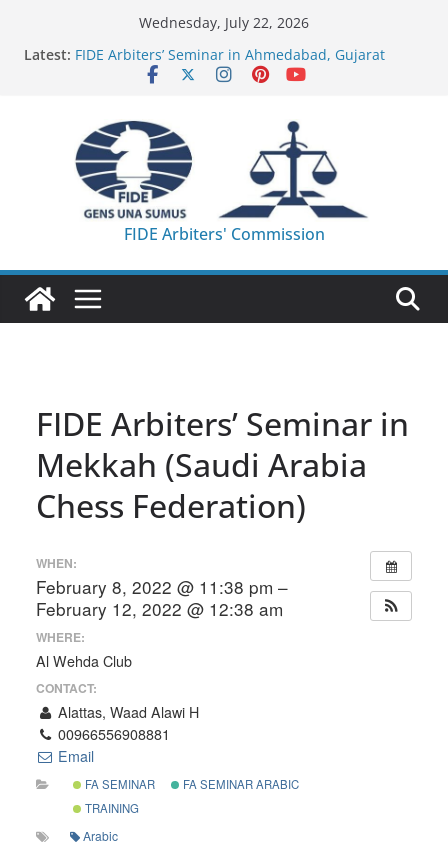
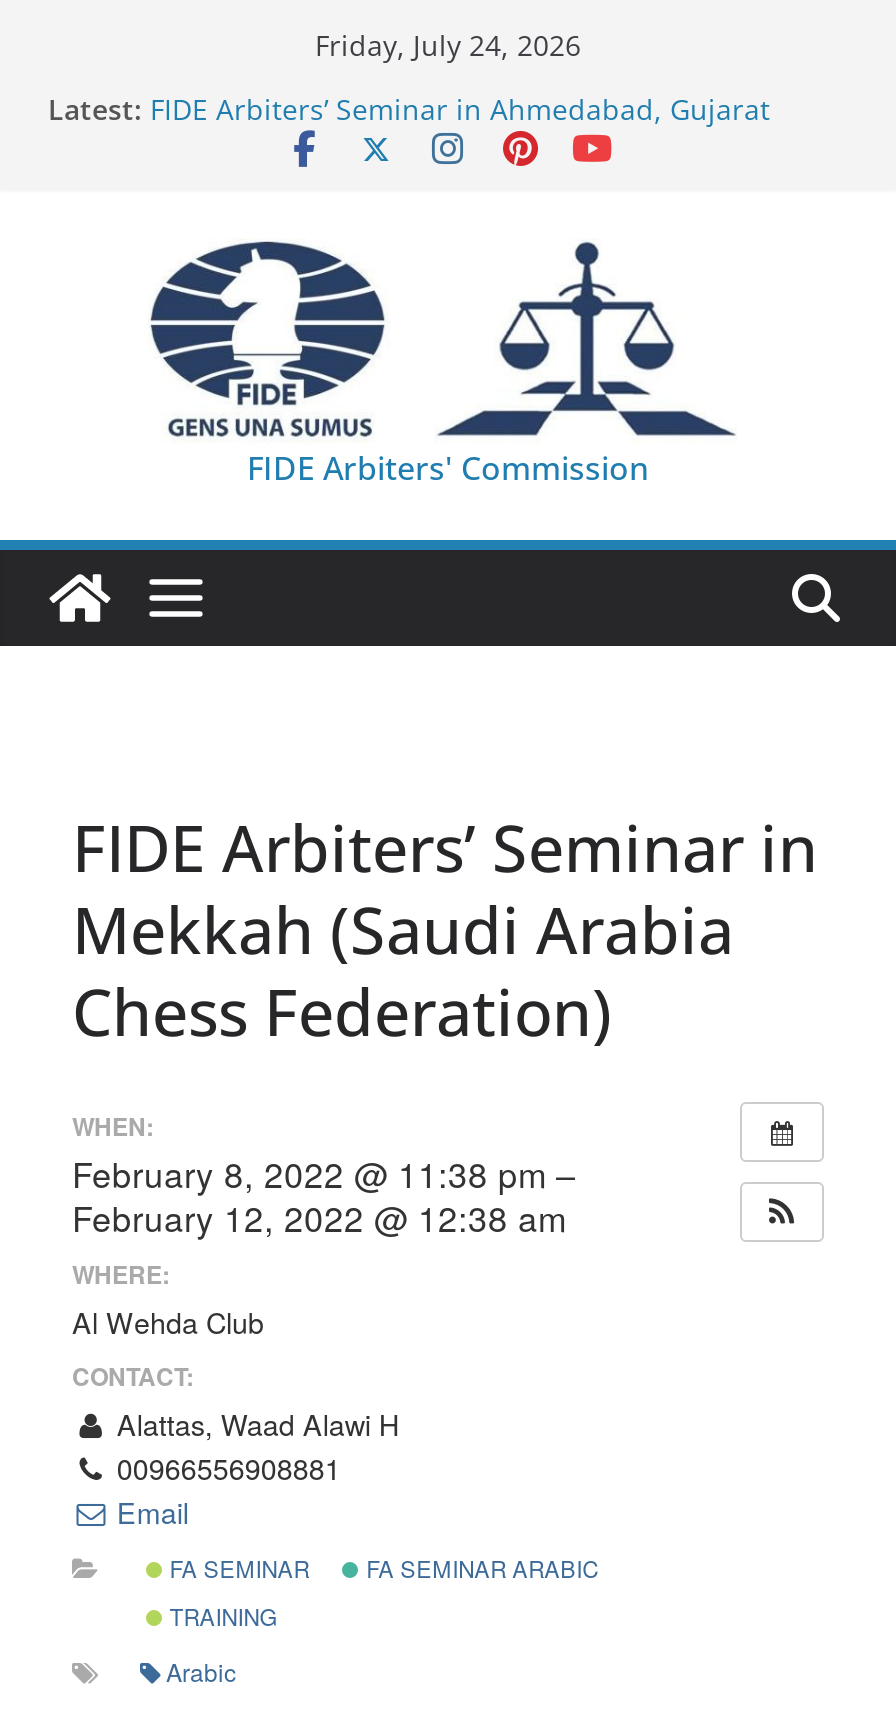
[139,13,309,32] Wednesday, July 22, 2026 -> [315,26,581,64] Friday, July 24, 2026

